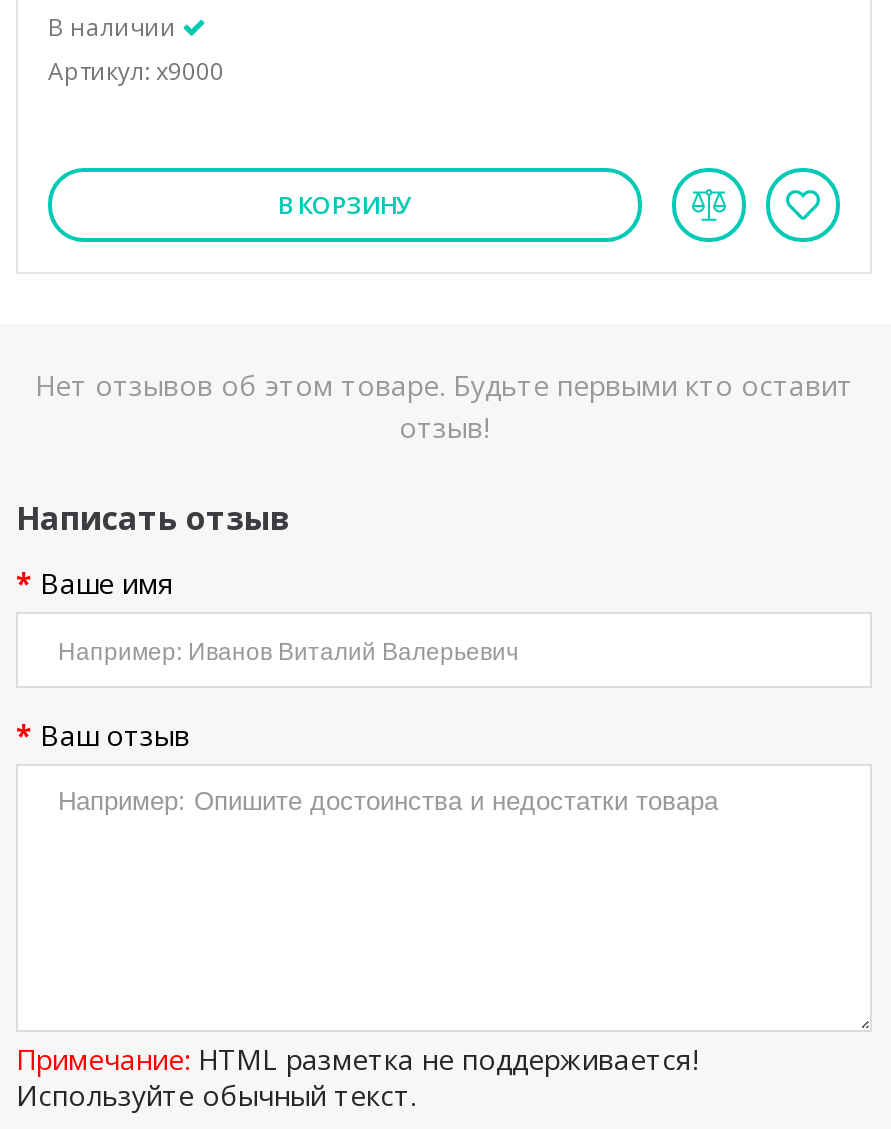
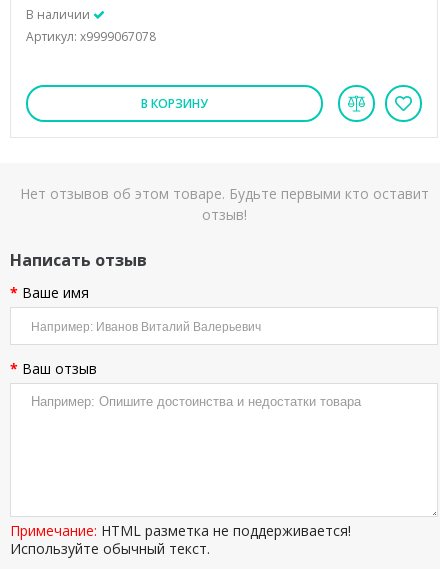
[48,54,224,88] Артикул: х9000 -> [26,28,156,45] Артикул: х9999067078

